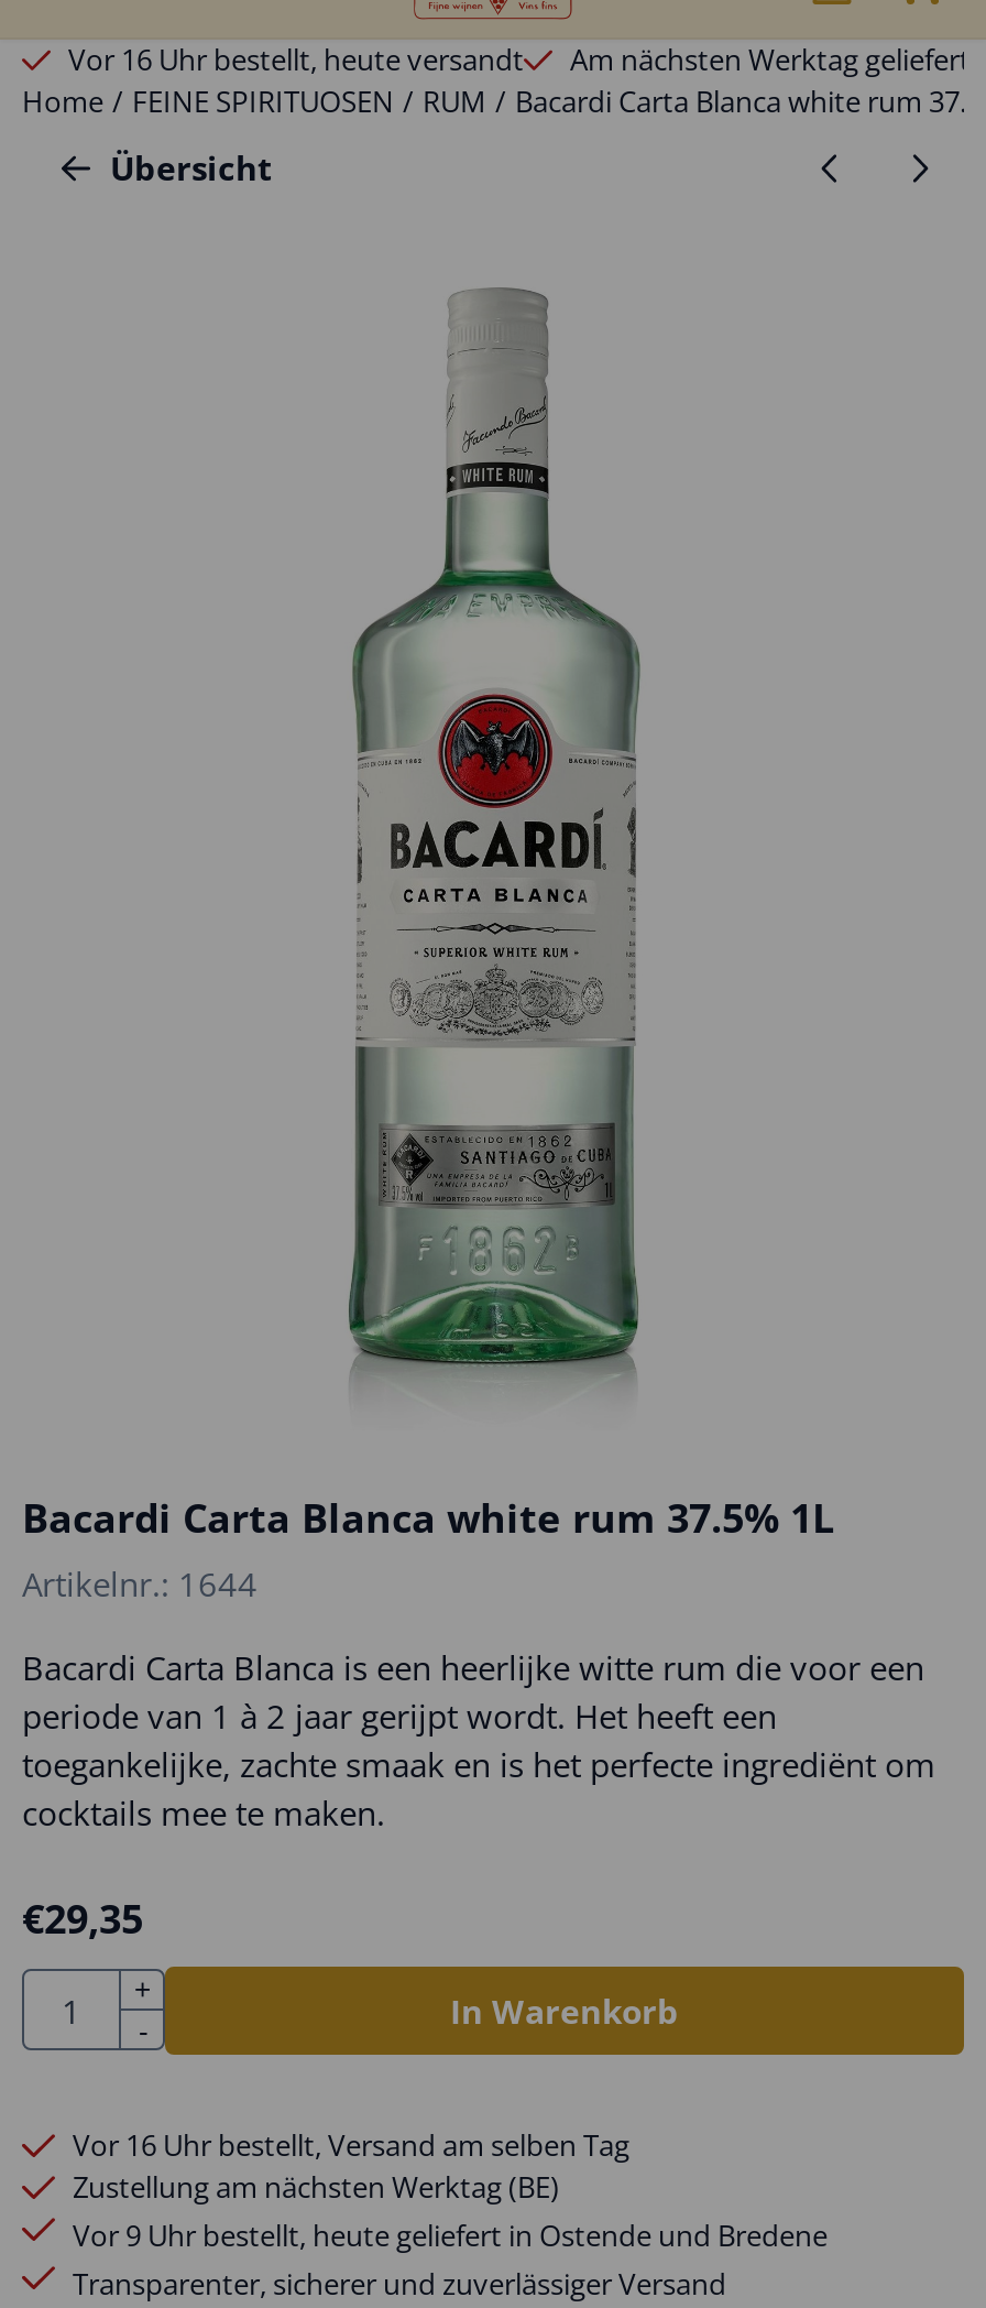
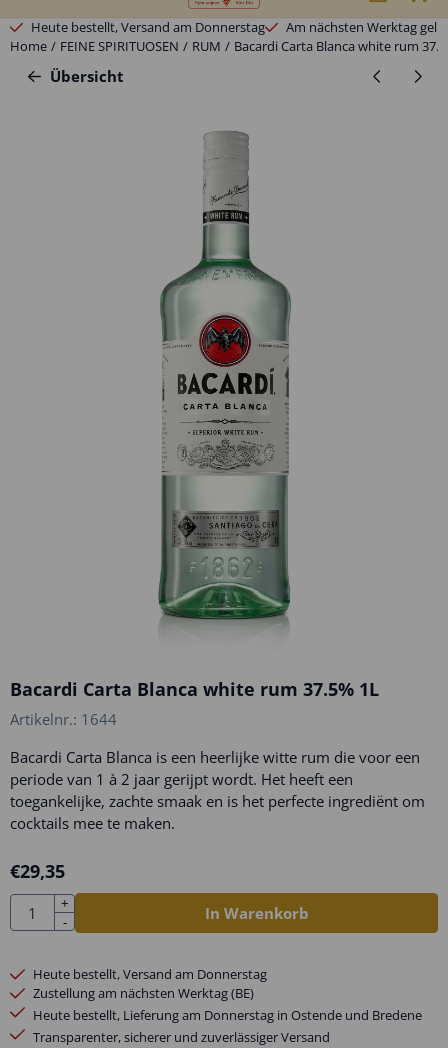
[68,40,524,79] Vor 16 Uhr bestellt, heute versandt -> [31,18,265,36] Heute bestellt, Versand am Donnerstag
[73,2124,629,2164] Vor 16 Uhr bestellt, Versand am selben Tag -> [33,964,267,982] Heute bestellt, Versand am Donnerstag
[73,2214,828,2254] Vor 9 Uhr bestellt, heute geliefert in Ostende und Bredene -> [33,1005,422,1023] Heute bestellt, Lieferung am Donnerstag in Ostende und Bredene

